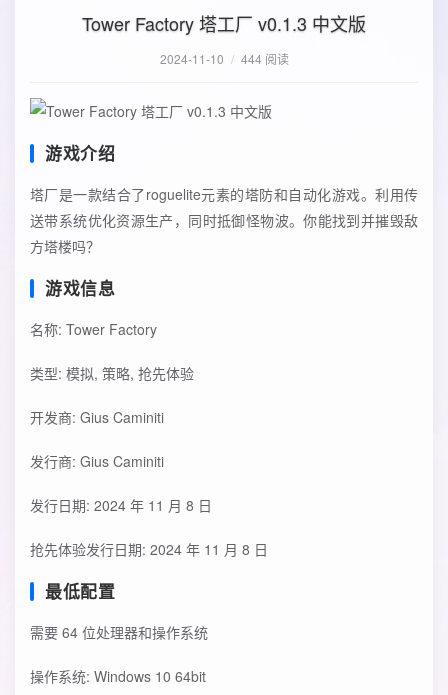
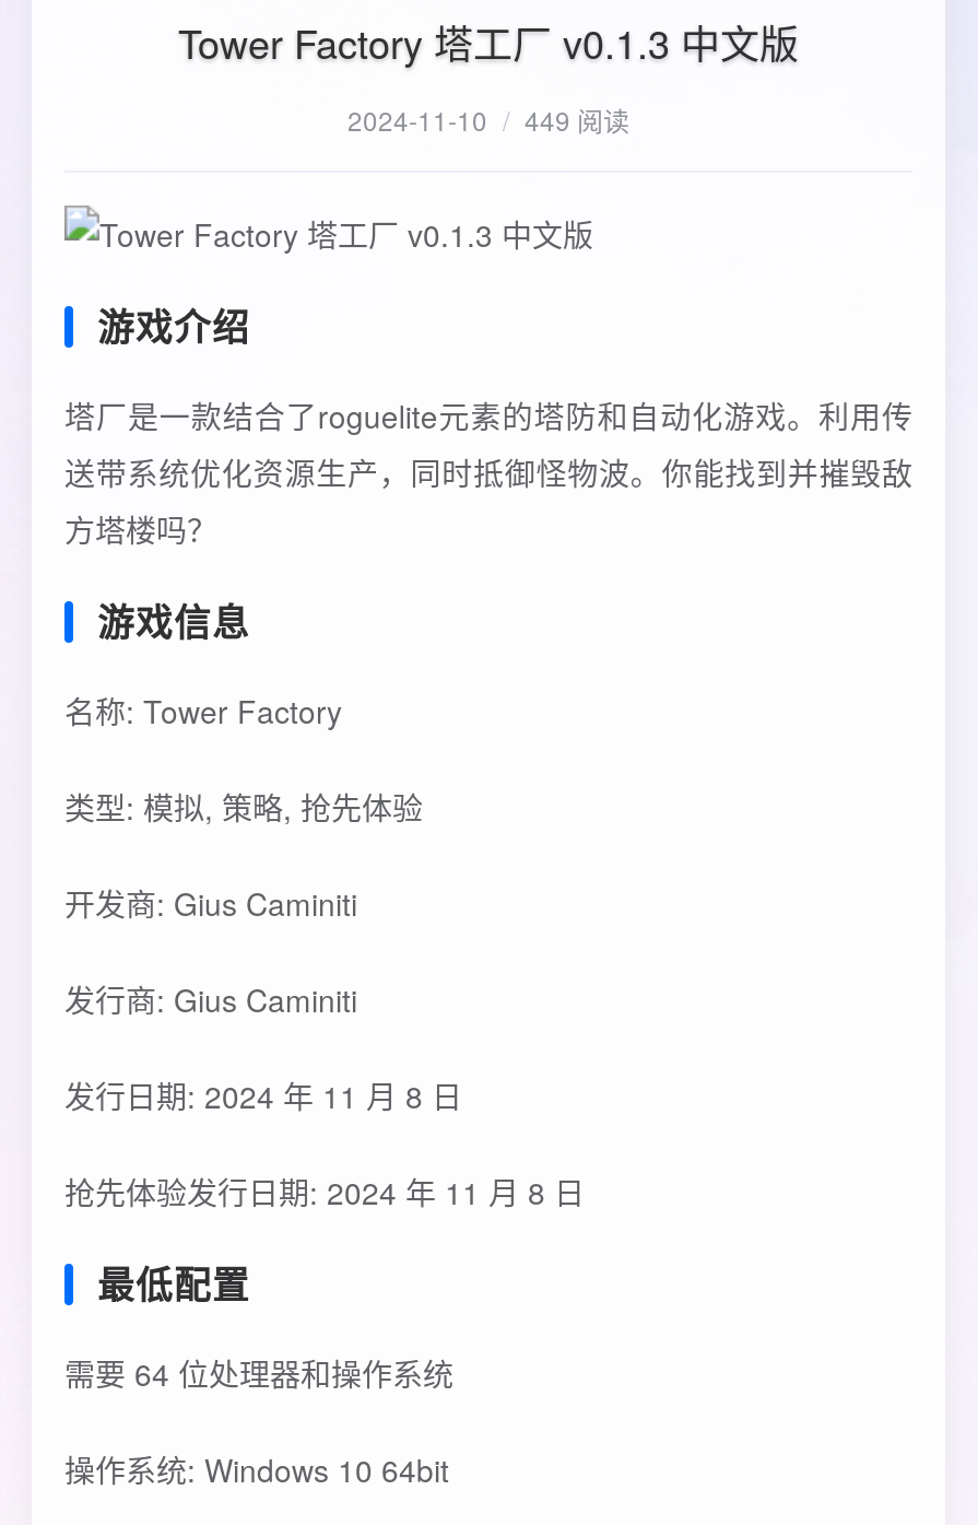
[159,50,288,67] 2024-11-10 / 444 阅读 -> [347,101,629,138] 2024-11-10 / 449 阅读

